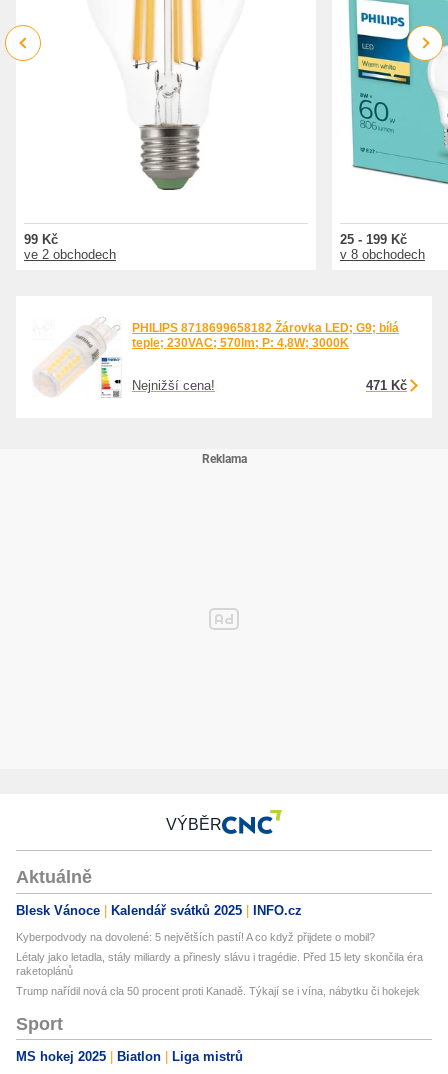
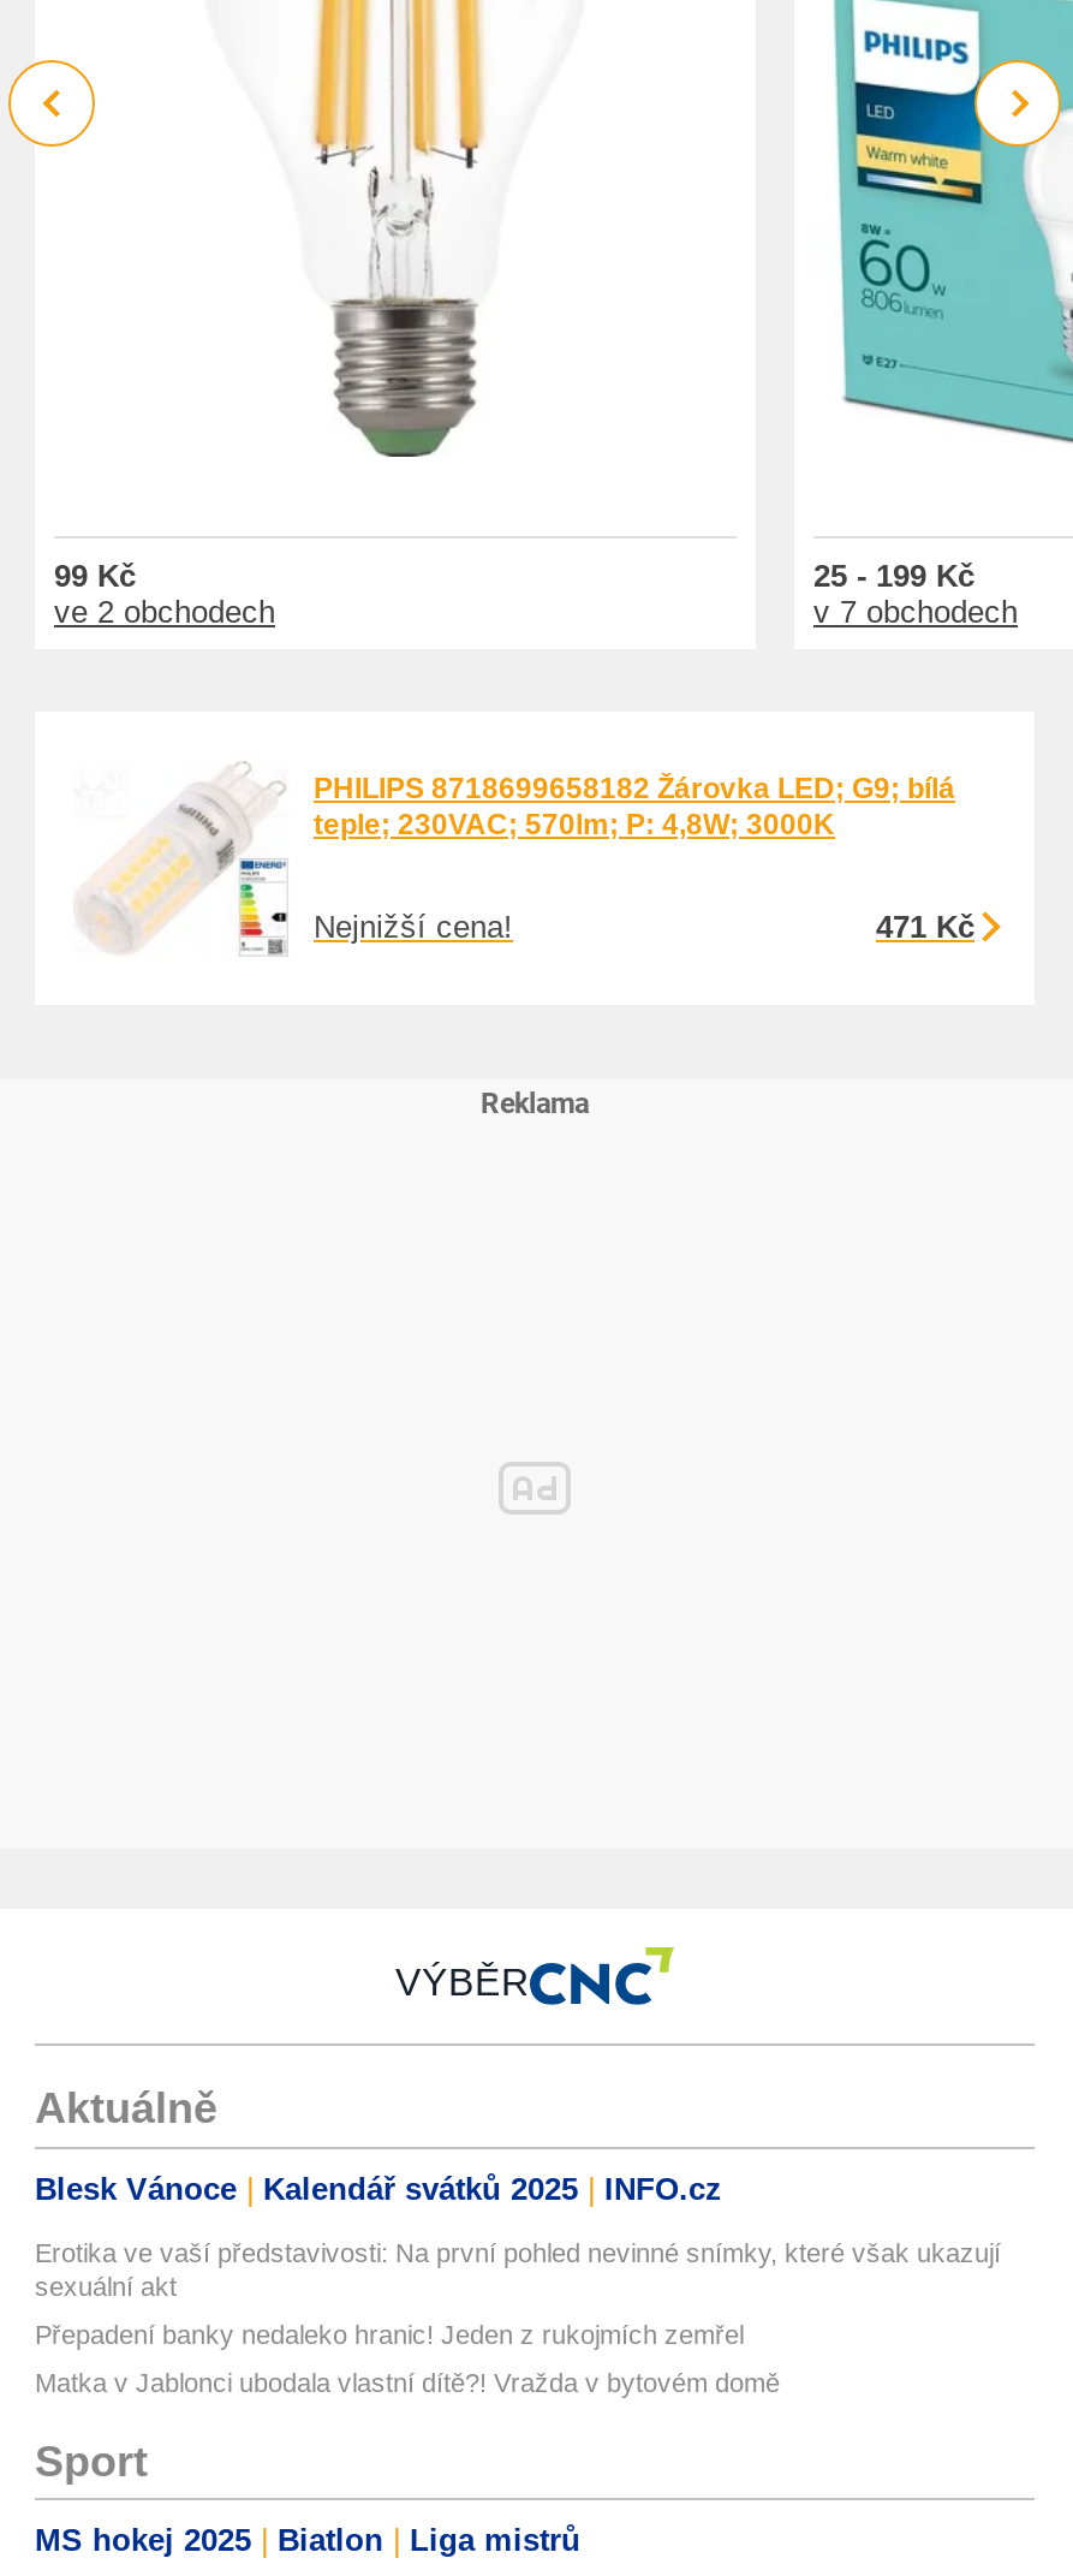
[340,247,425,262] v 8 obchodech -> [813,594,1018,630] v 7 obchodech
[16,931,375,943] Kyberpodvody na dovolené: 5 největších pastí! A co když přijdete o mobil? -> [35,2238,1001,2300] Erotika ve vaší představivosti: Na první pohled nevinné snímky, které však ukazují | sexuální akt
[16,951,423,977] Létaly jako letadla, stály miliardy a přinesly slávu i tragédie. Před 15 lety skončila éra | raketoplánů -> [35,2320,744,2349] Přepadení banky nedaleko hranic! Jeden z rukojmích zemřel
[16,985,420,997] Trump nařídil nová cla 50 procent proti Kanadě. Týkají se i vína, nábytku či hokejek -> [35,2368,780,2397] Matka v Jablonci ubodala vlastní dítě?! Vražda v bytovém domě

